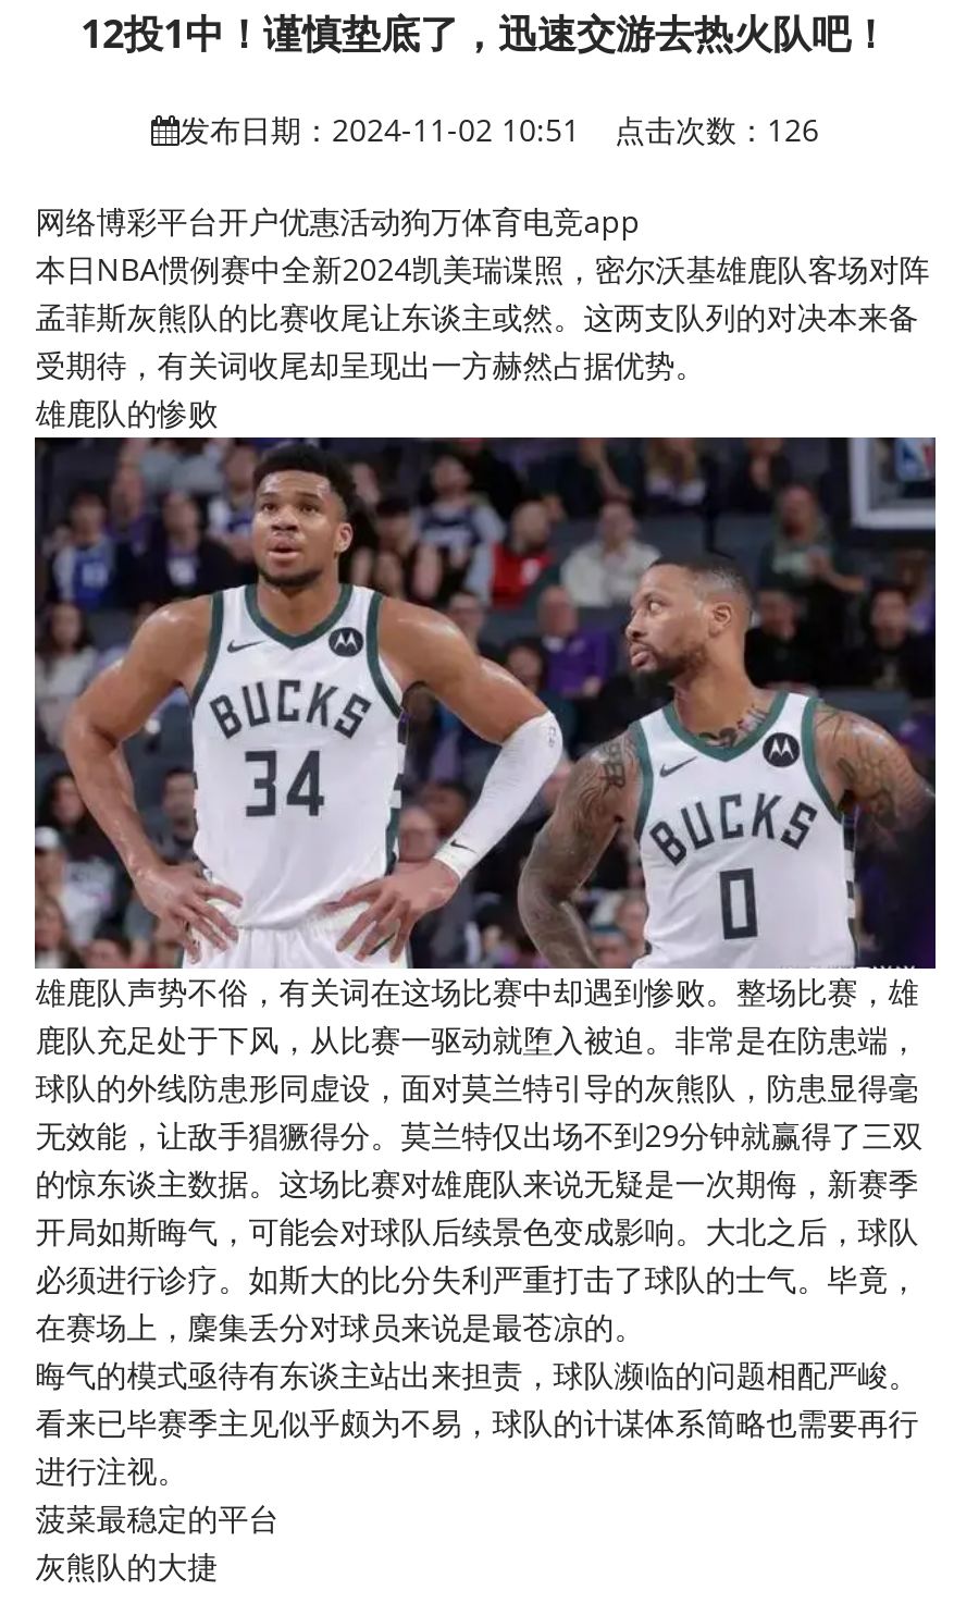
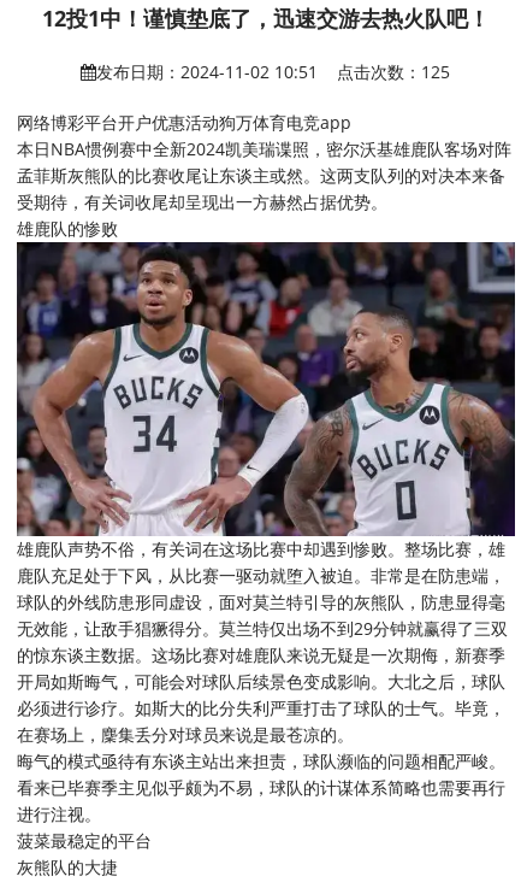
[179,109,819,150] 发布日期：2024-11-02 10:51 点击次数：126 -> [97,60,451,83] 发布日期：2024-11-02 10:51 点击次数：125

